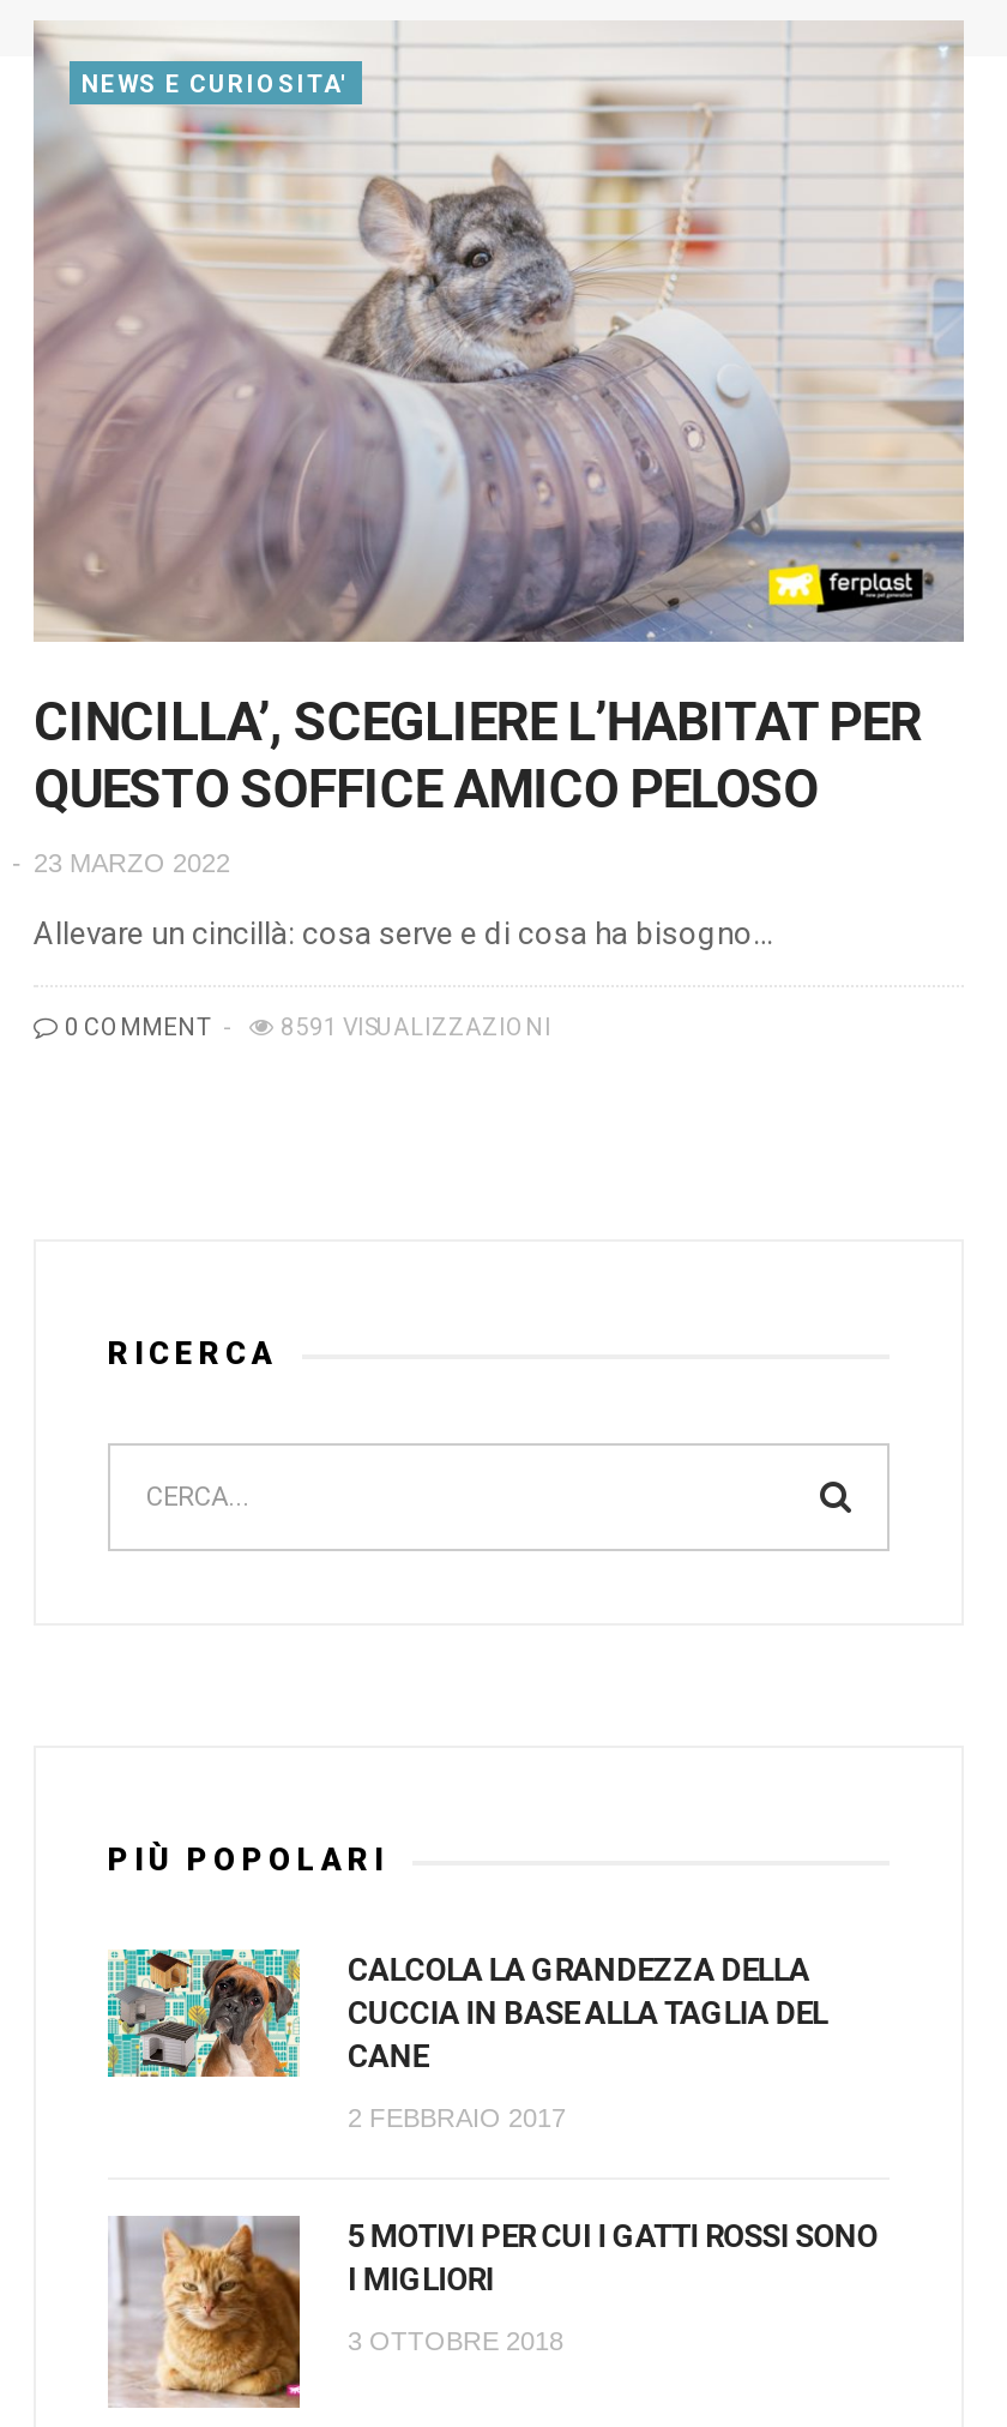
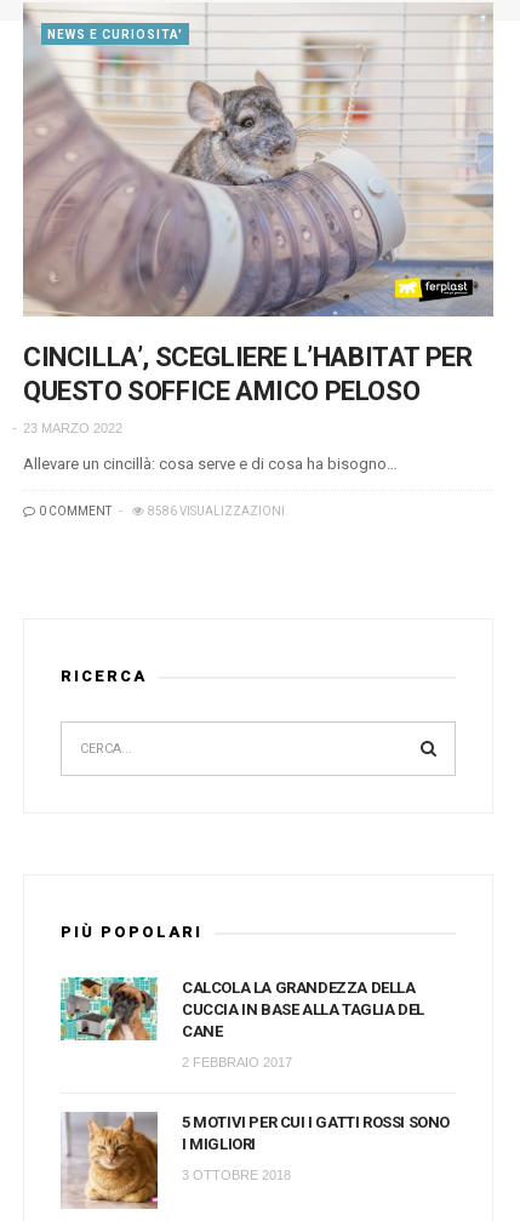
[281,1013,551,1039] 8591 VISUALIZZAZIONI -> [148,504,285,517] 8586 VISUALIZZAZIONI

